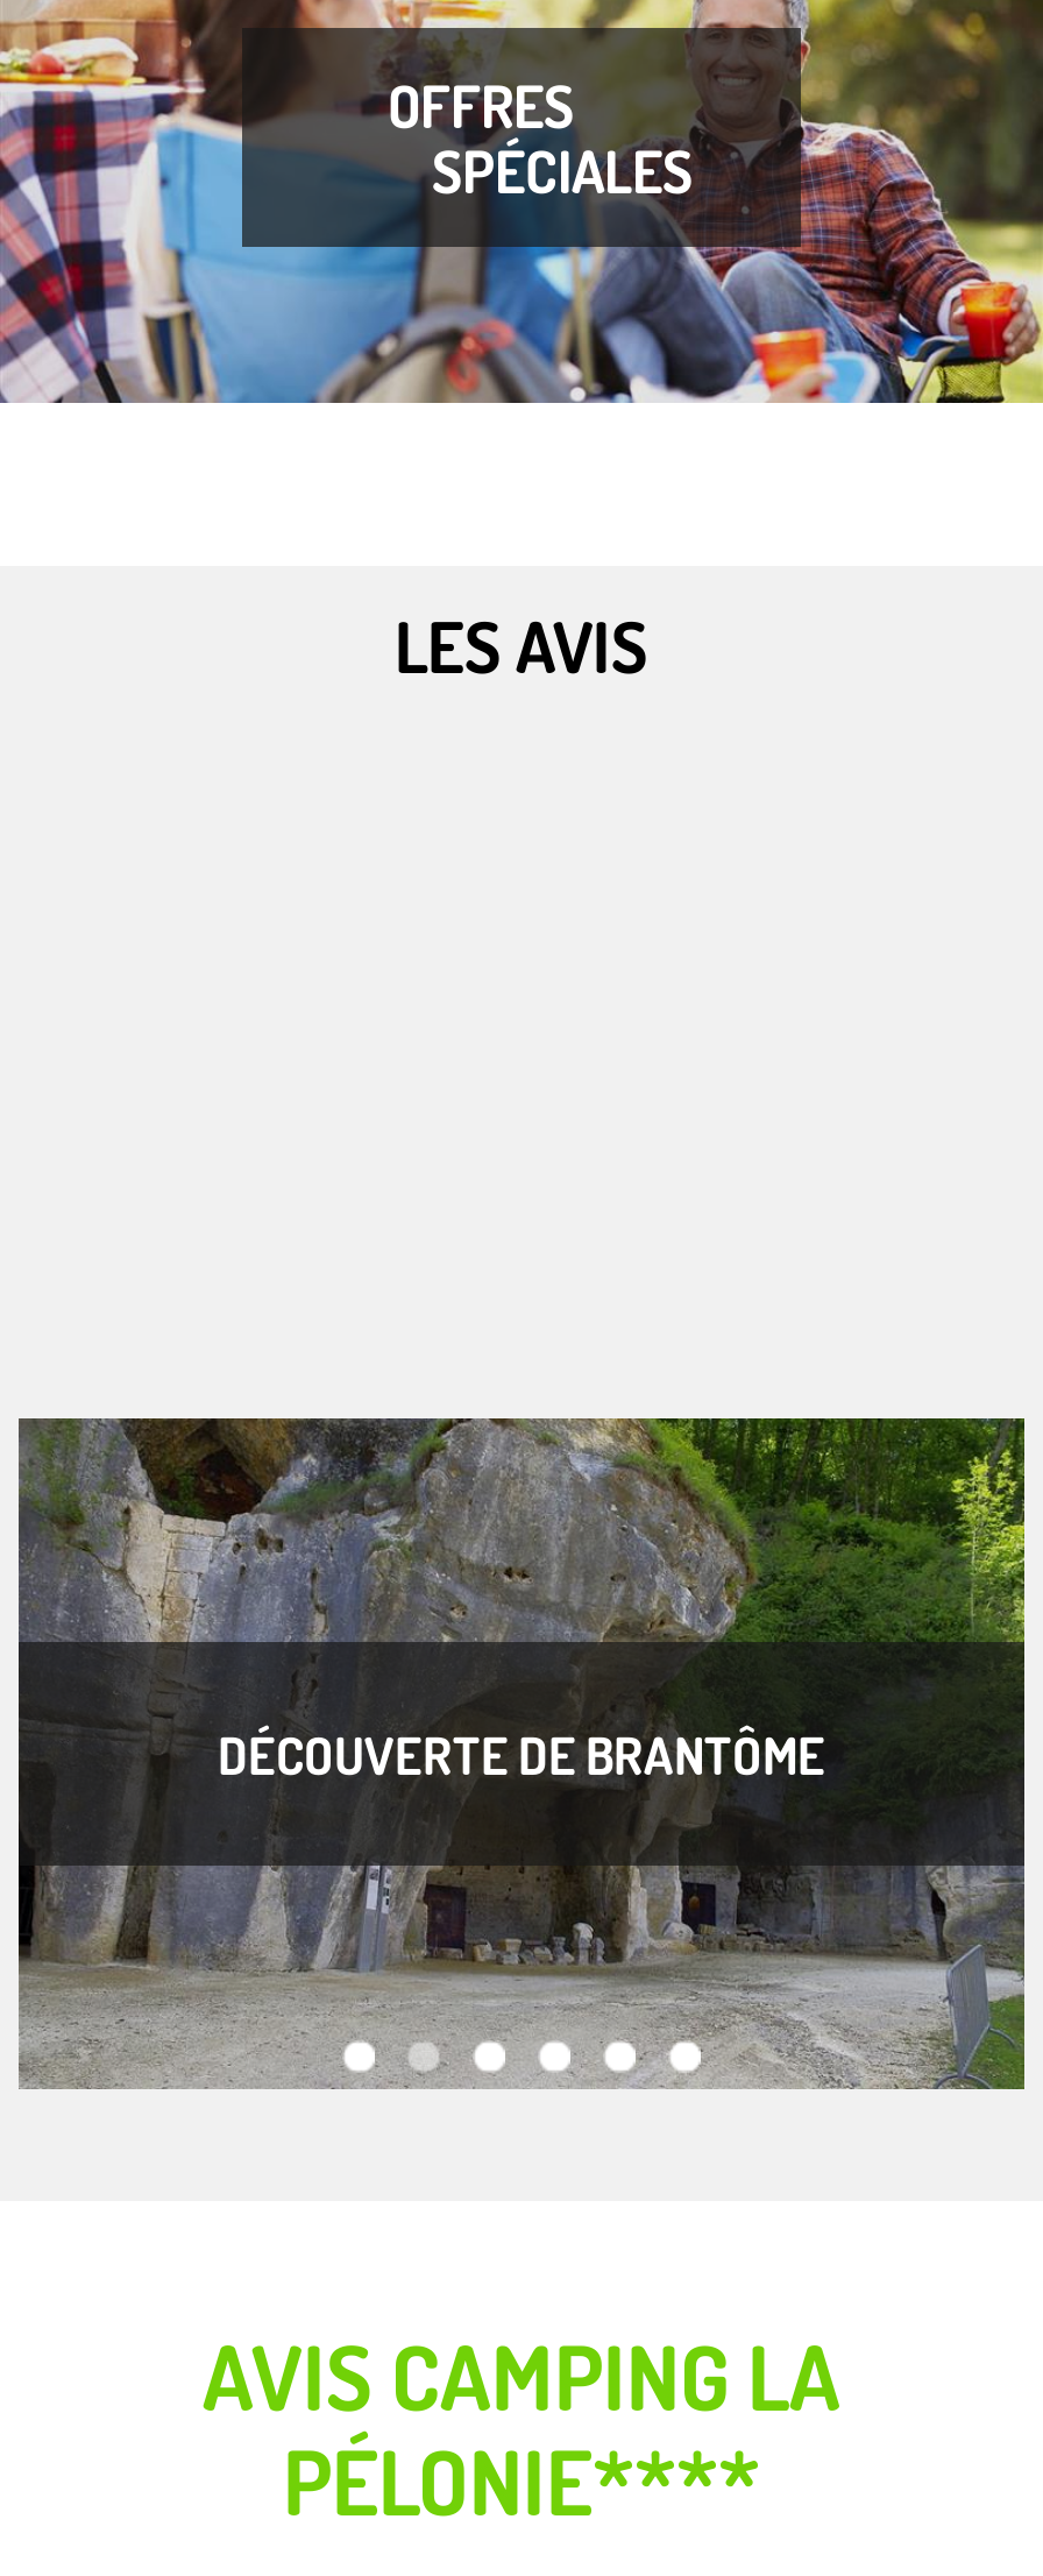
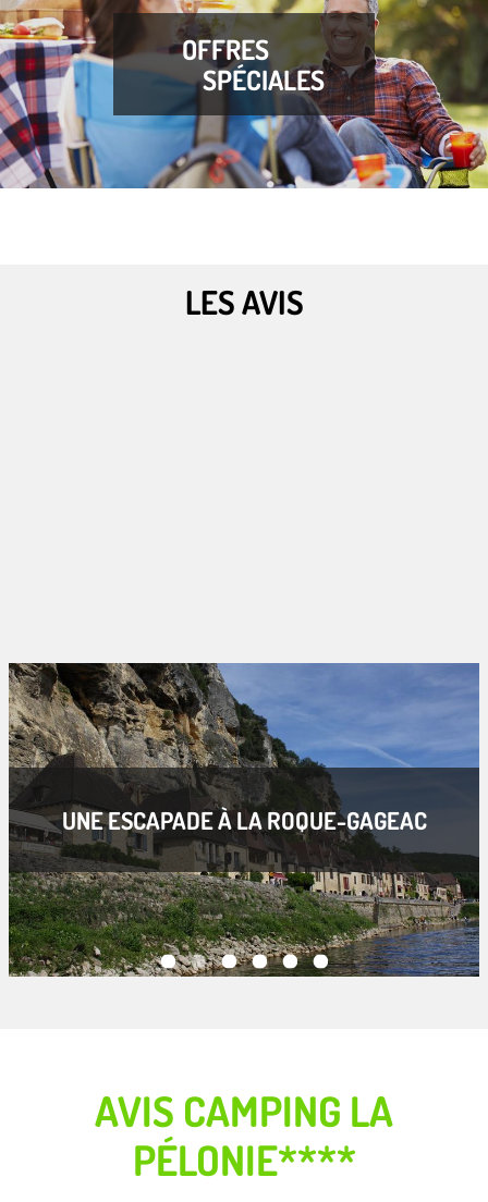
[19,1416,1027,2089] [image] | DÉCOUVERTE DE BRANTÔME -> [9,662,480,977] [image] | UNE ESCAPADE À LA ROQUE-GAGEAC

